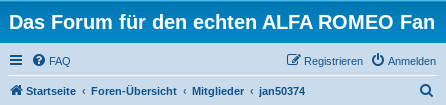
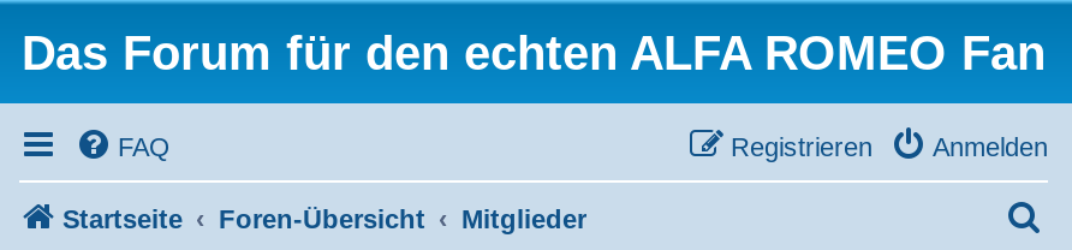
[259,85,305,97] jan50374 -> none

